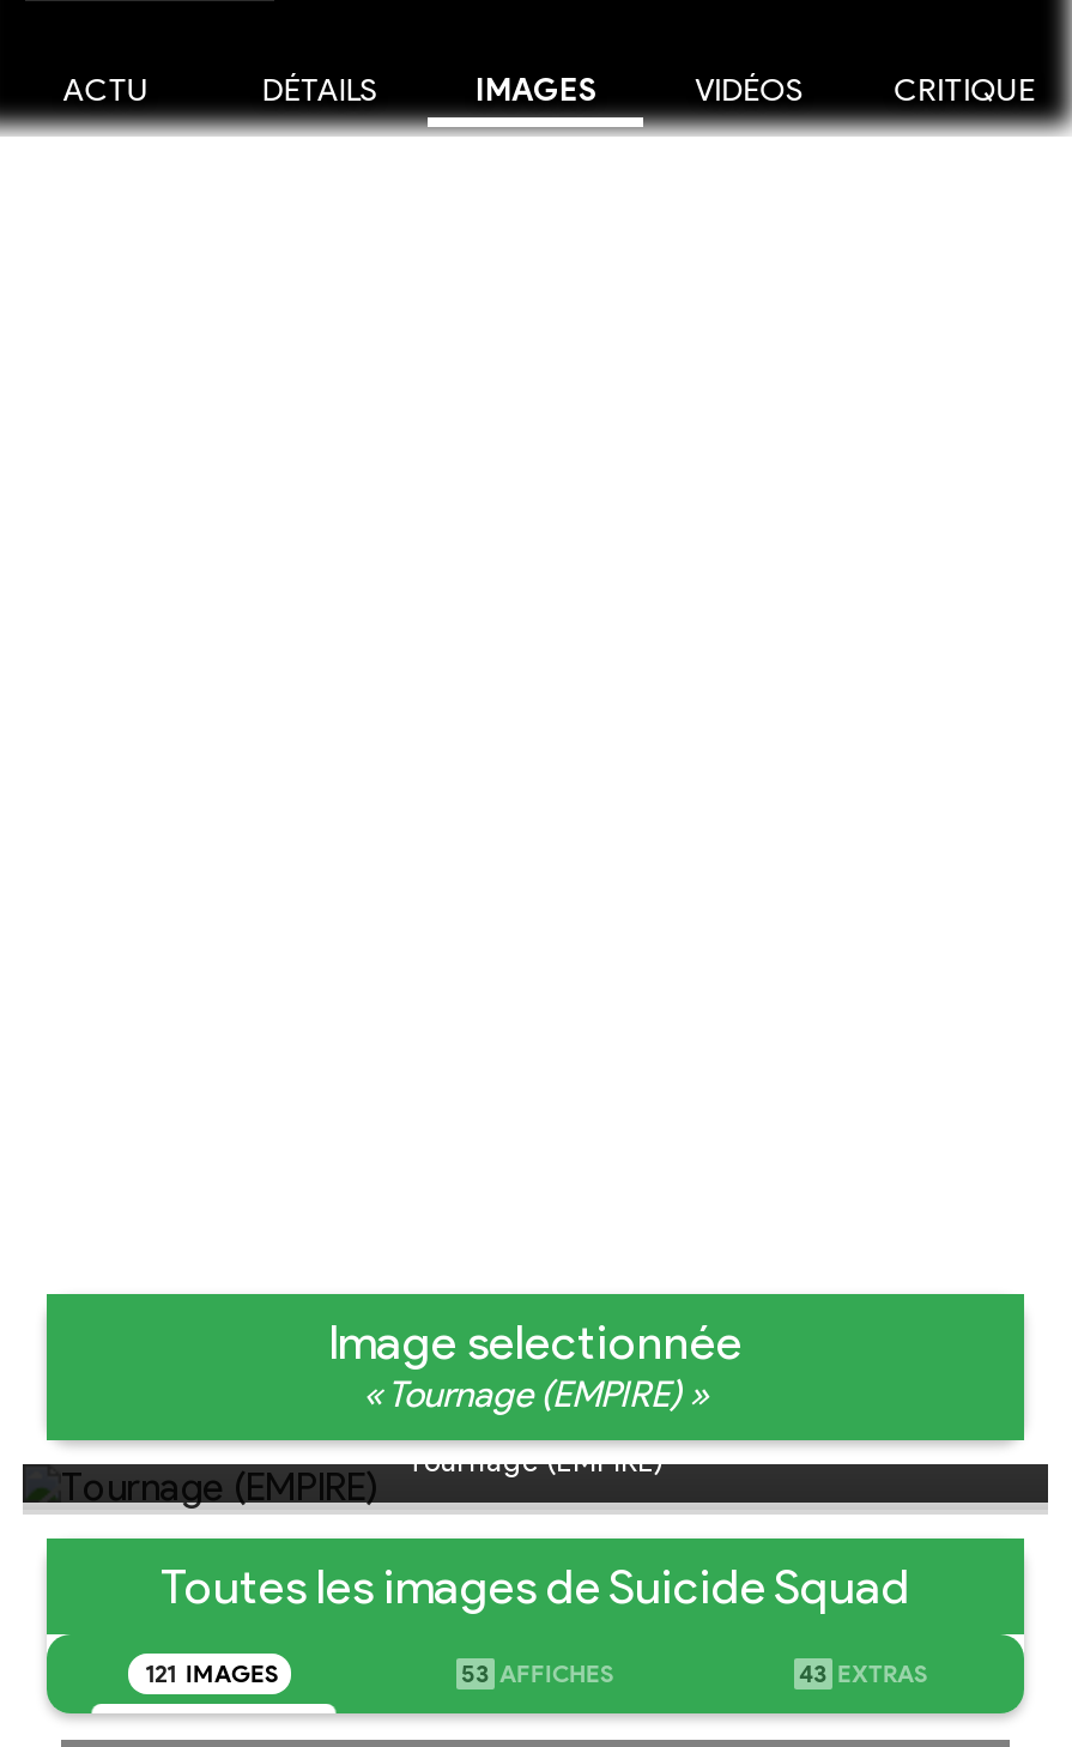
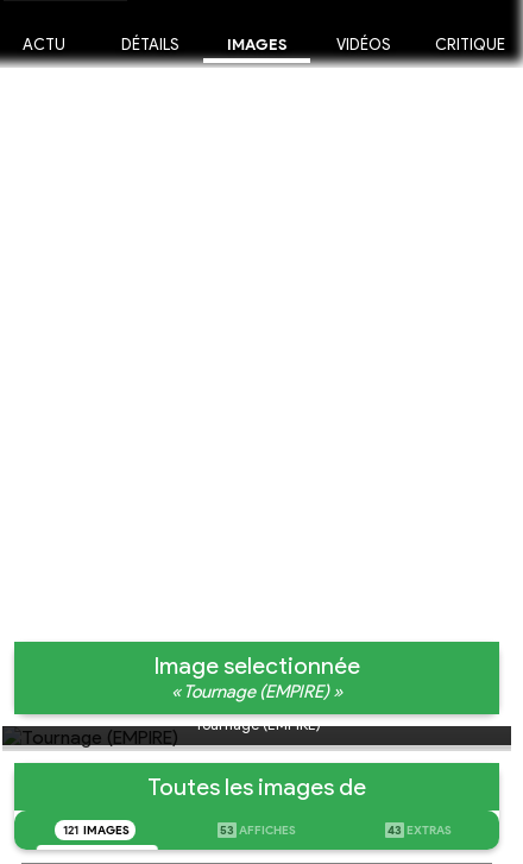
[161,1558,910,1615] Toutes les images de Suicide Squad -> [147,772,366,801] Toutes les images de

